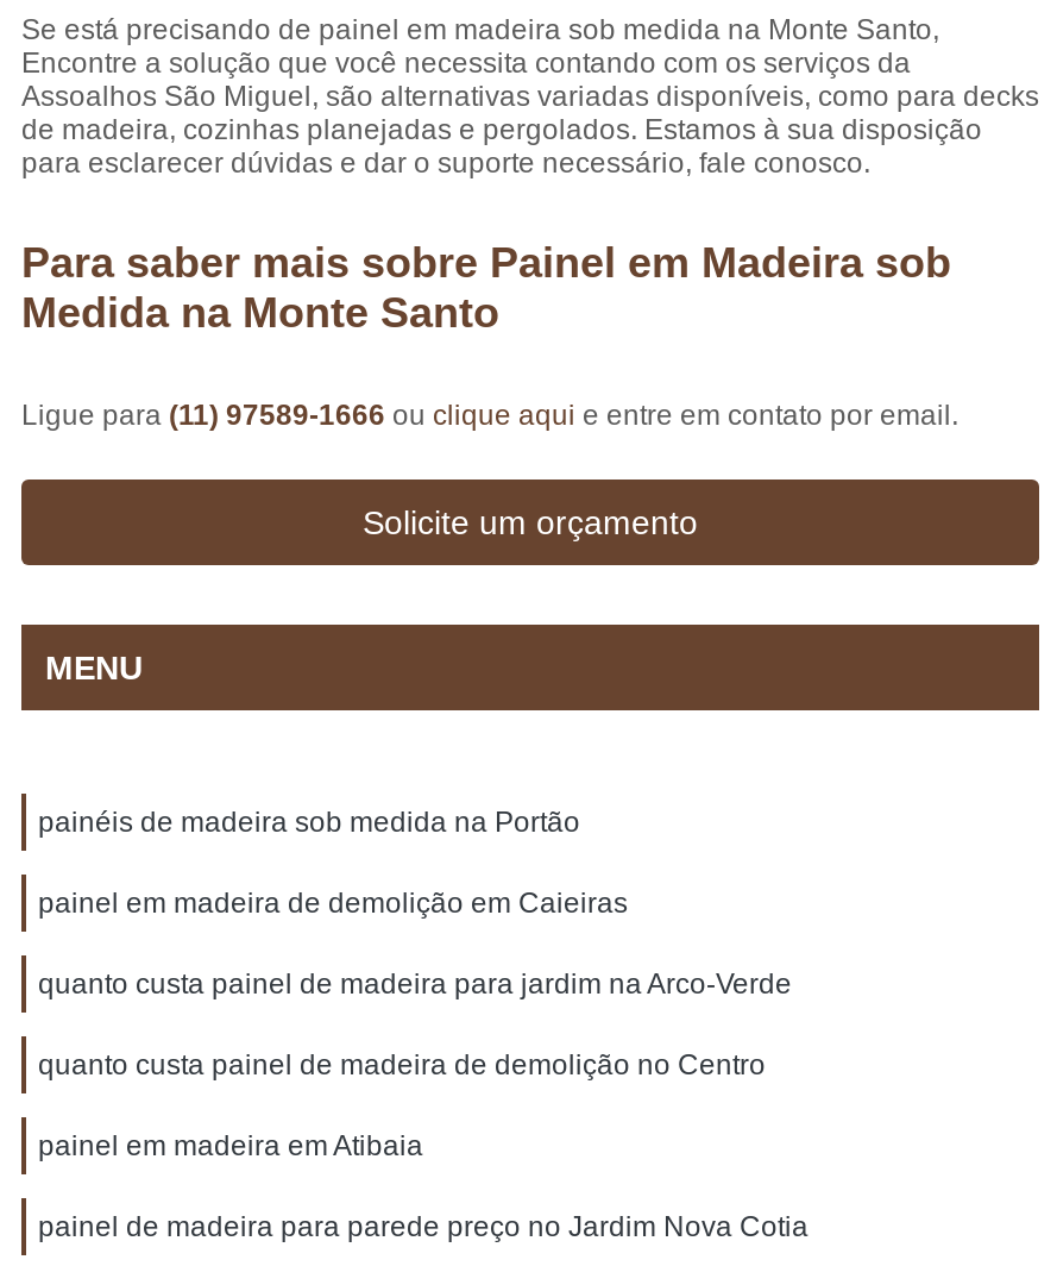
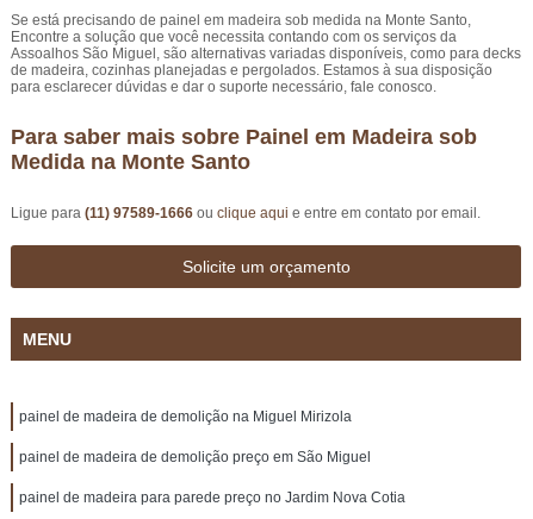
[38,806,792,1162] painéis de madeira sob medida na Portão | painel em madeira de demolição em Caieiras | quanto custa painel de madeira para jardim na Arco-Verde | quanto custa painel de madeira de demolição no Centro | painel em madeira em Atibaia -> [19,408,371,465] painel de madeira de demolição na Miguel Mirizola | painel de madeira de demolição preço em São Miguel

